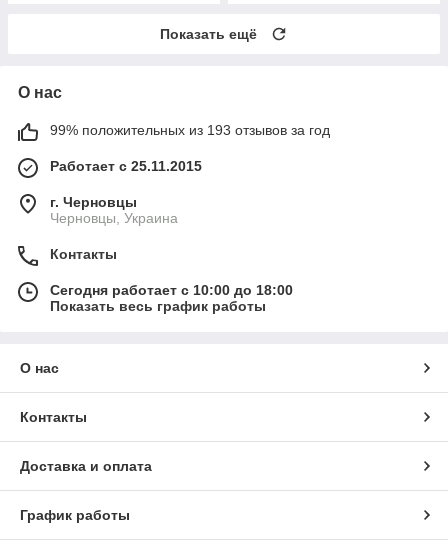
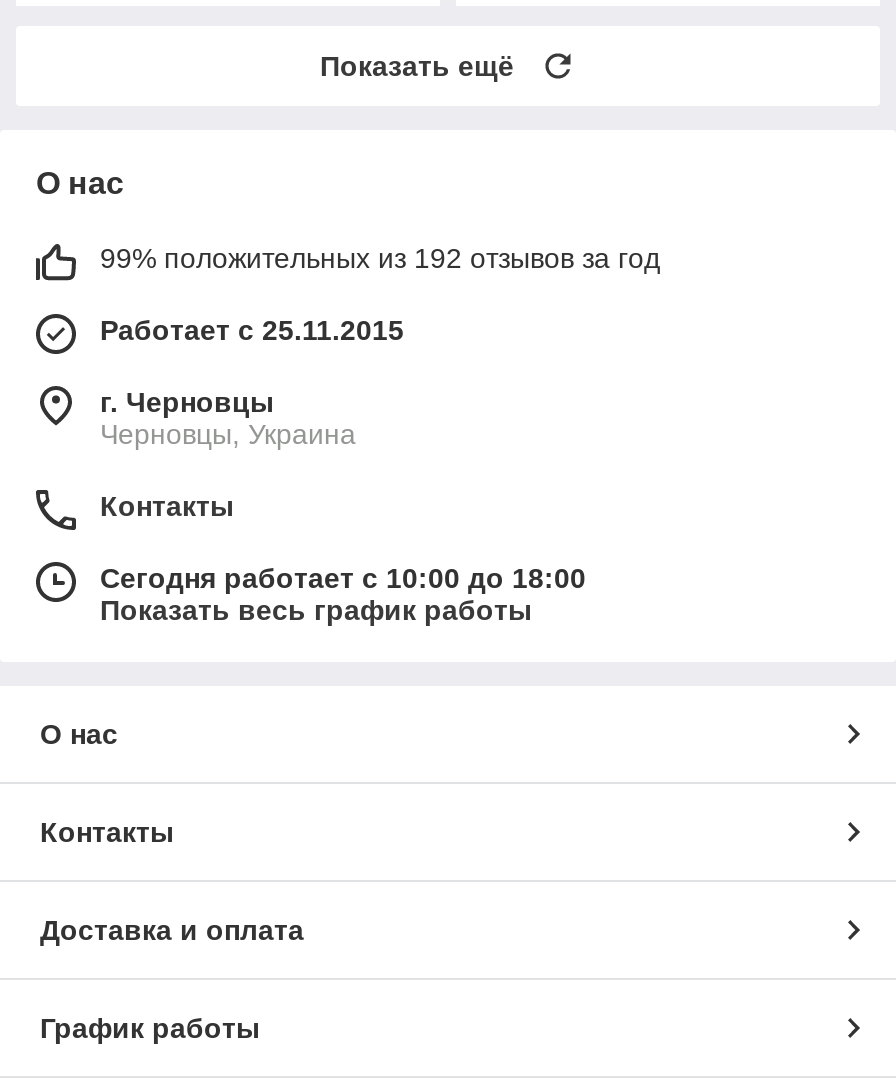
[50,122,330,138] 99% положительных из 193 отзывов за год -> [100,242,660,274] 99% положительных из 192 отзывов за год

